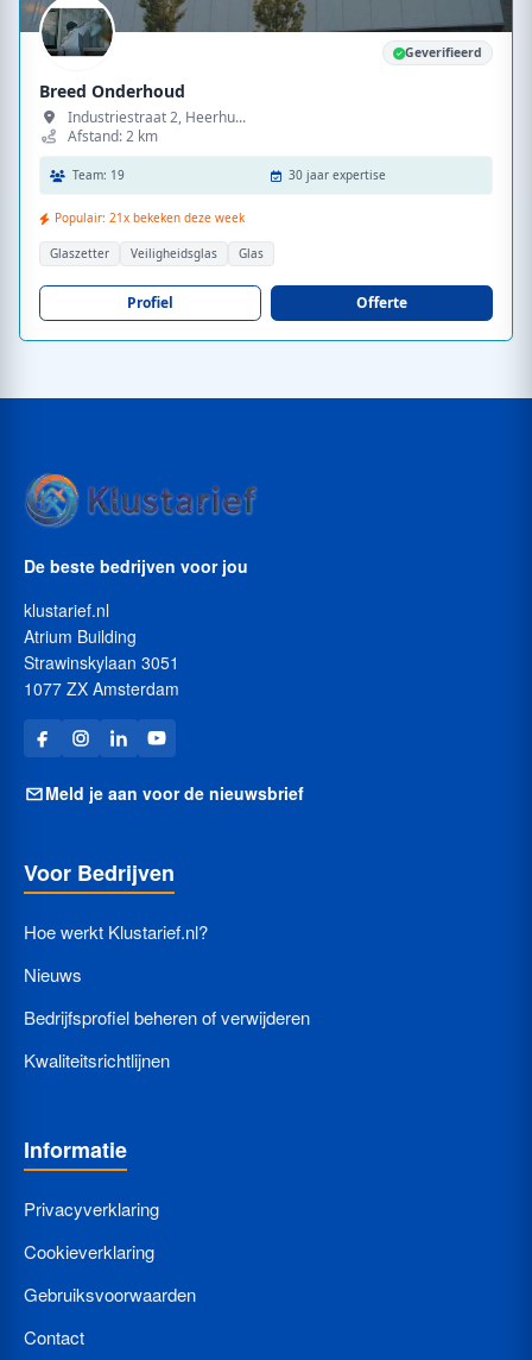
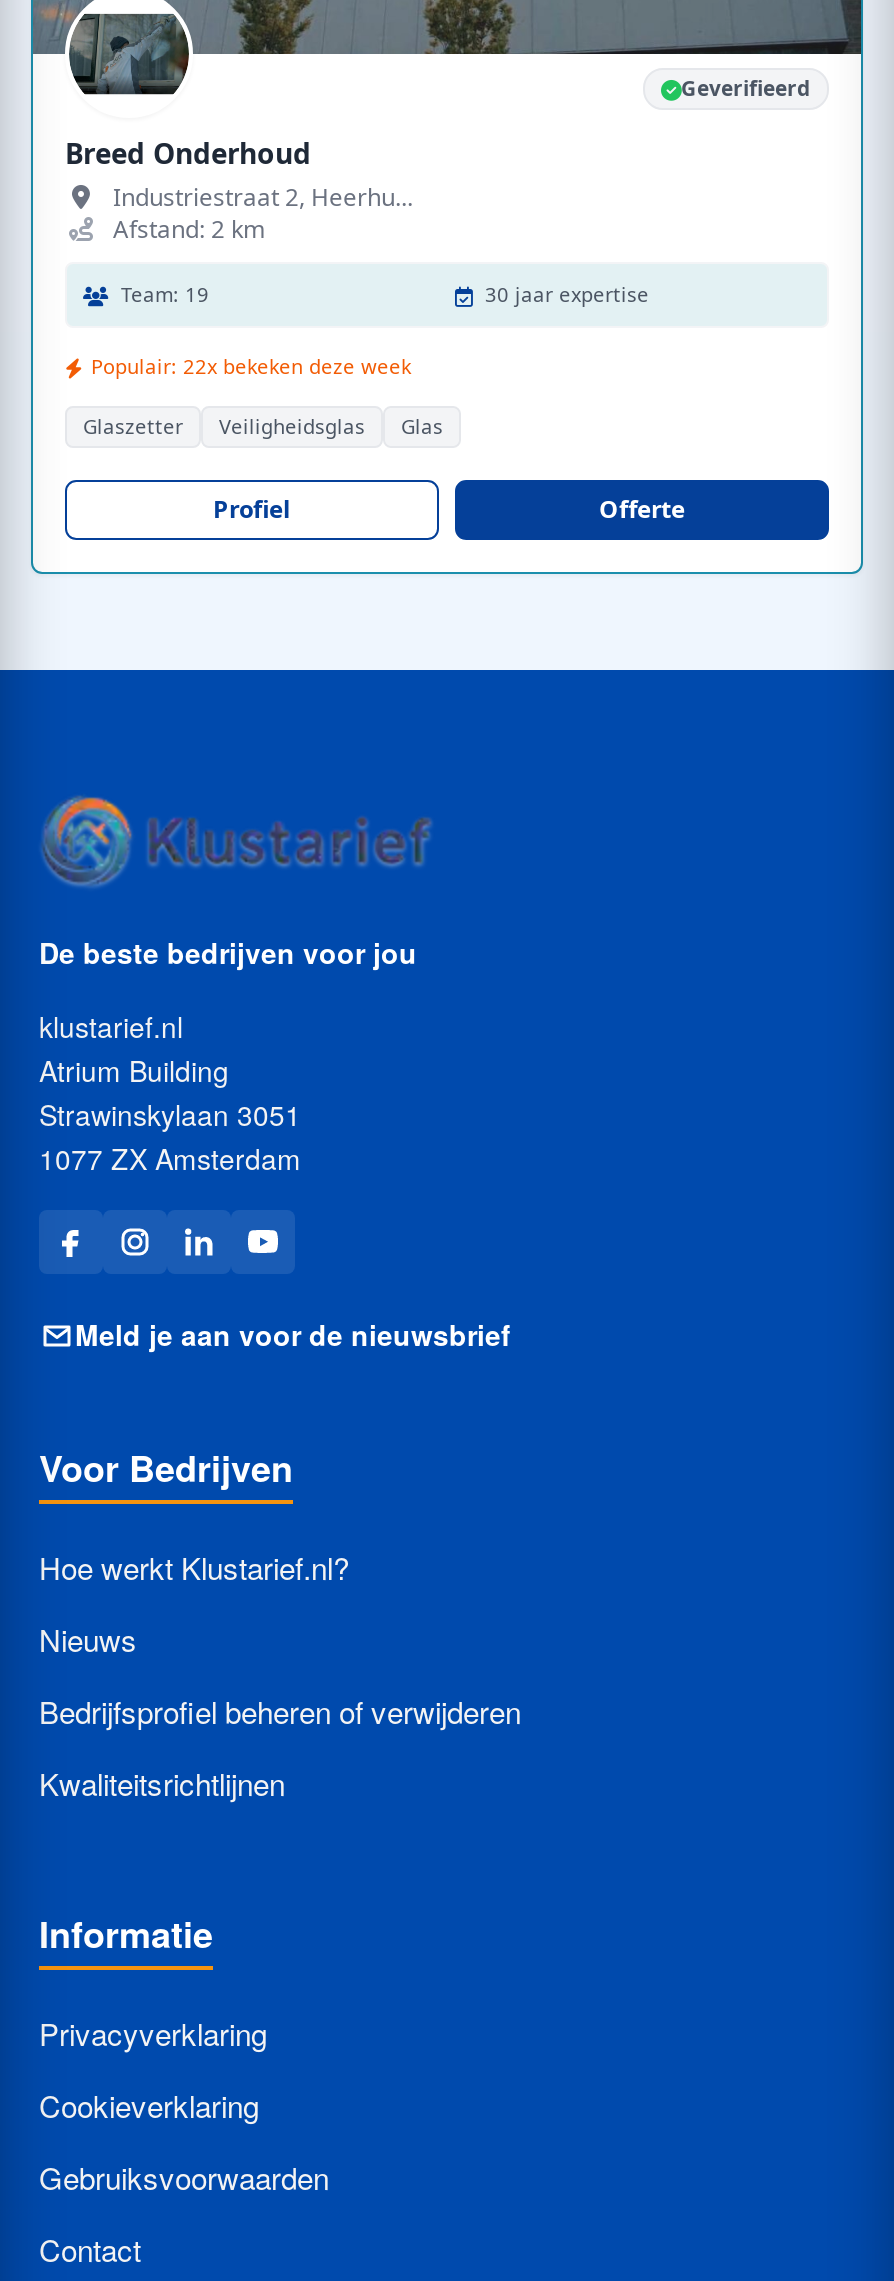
[55,209,245,226] Populair: 21x bekeken deze week -> [91,352,411,380] Populair: 22x bekeken deze week

